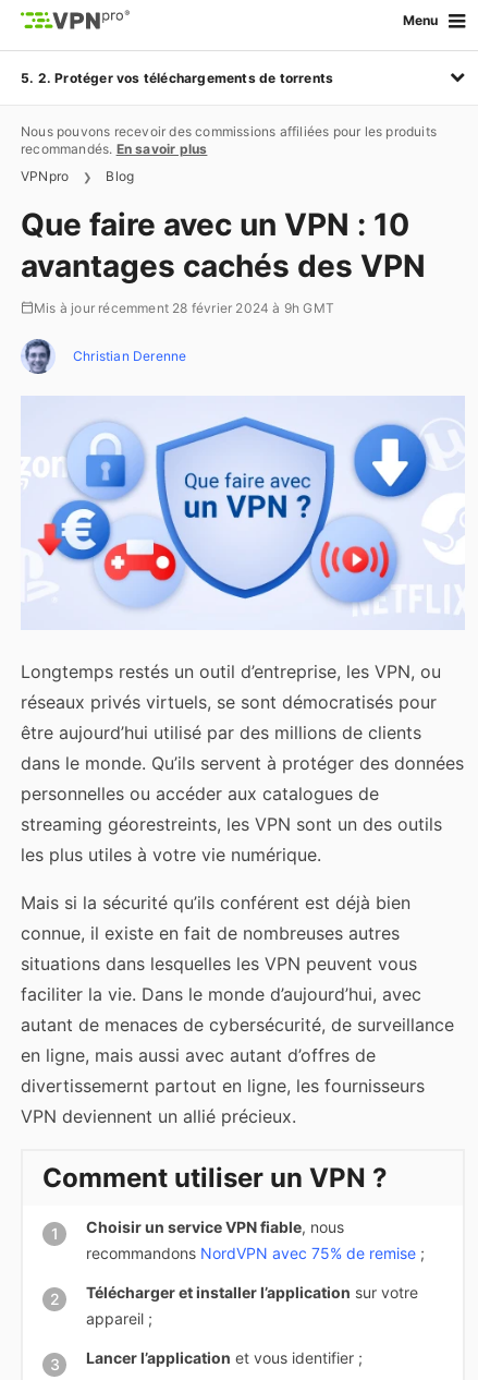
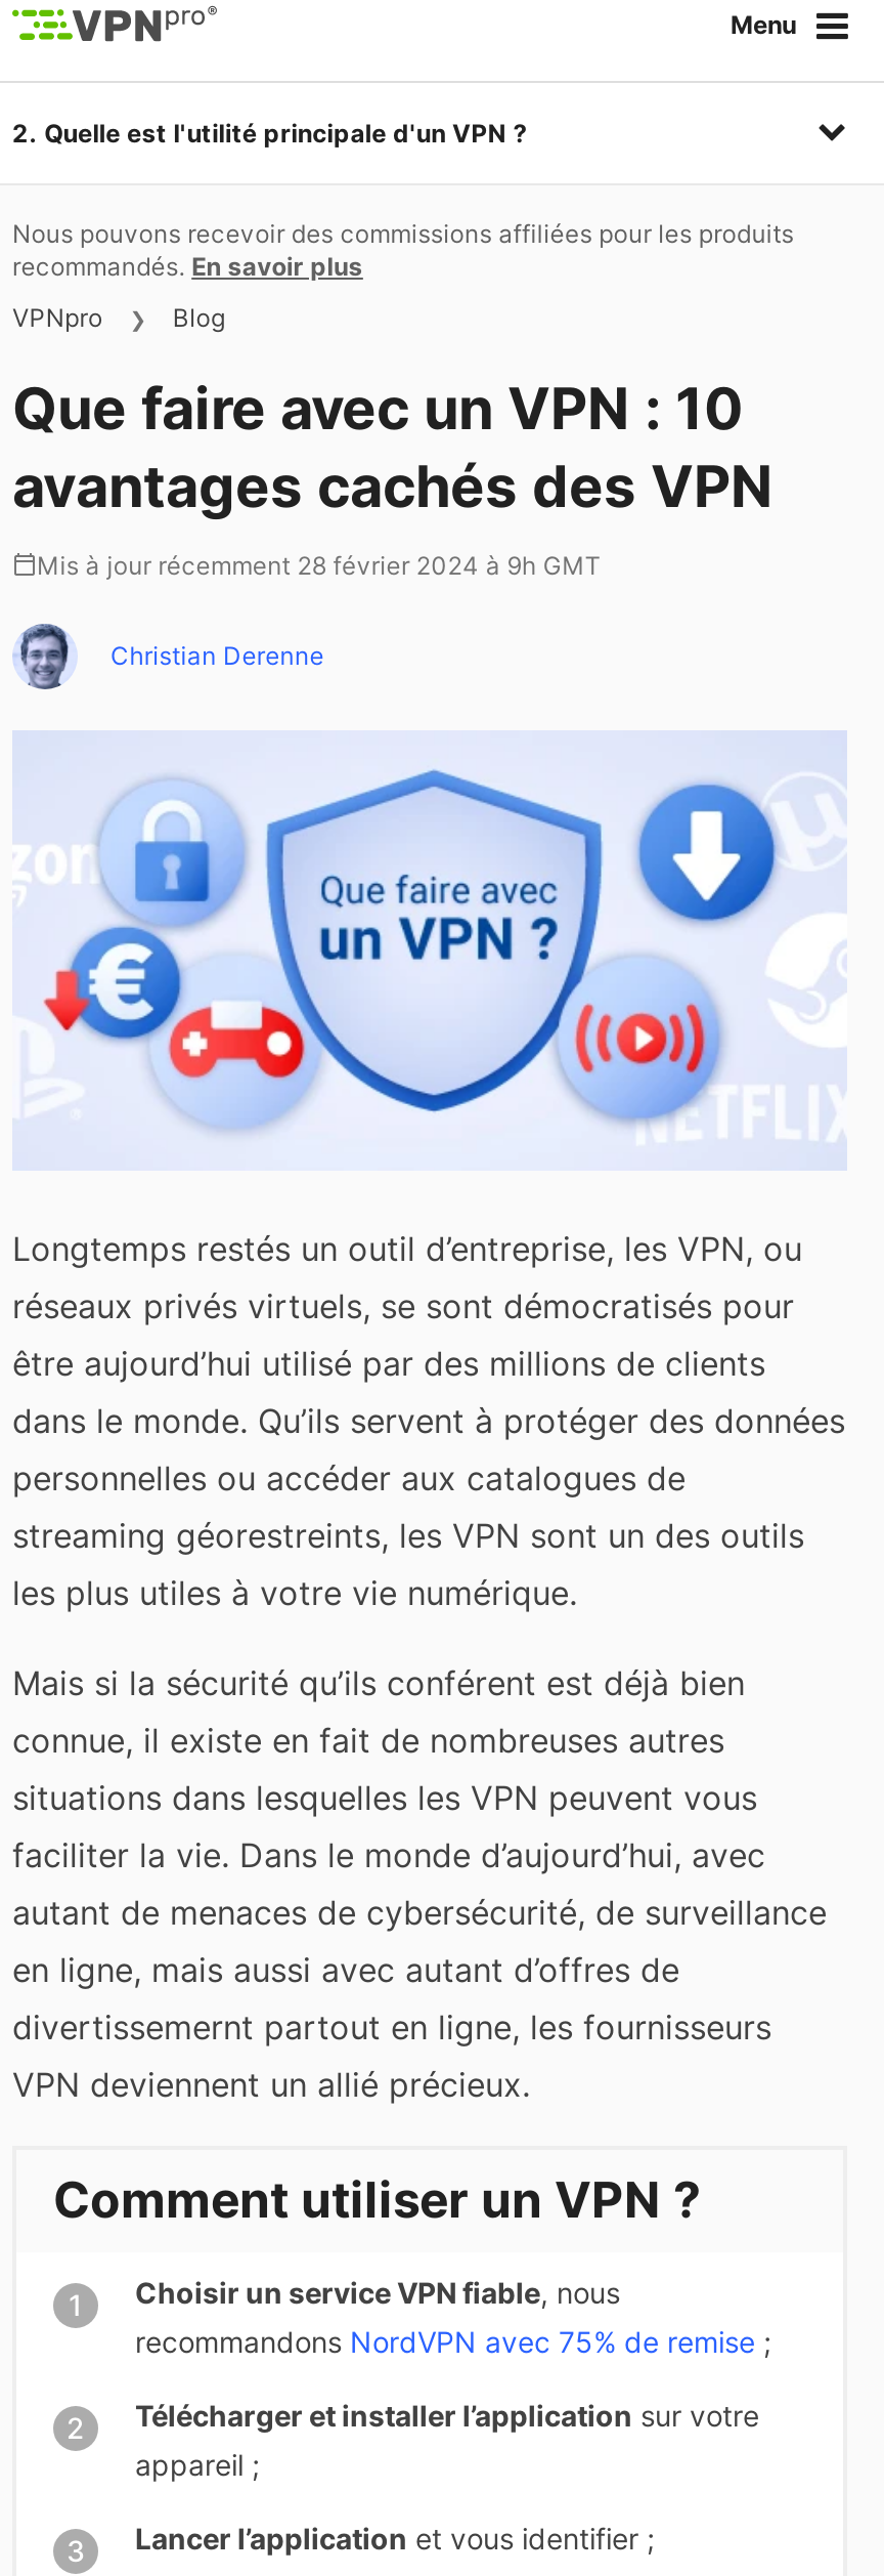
[21,69,333,86] 5. 2. Protéger vos téléchargements de torrents -> [12,117,528,147] 2. Quelle est l'utilité principale d'un VPN ?

